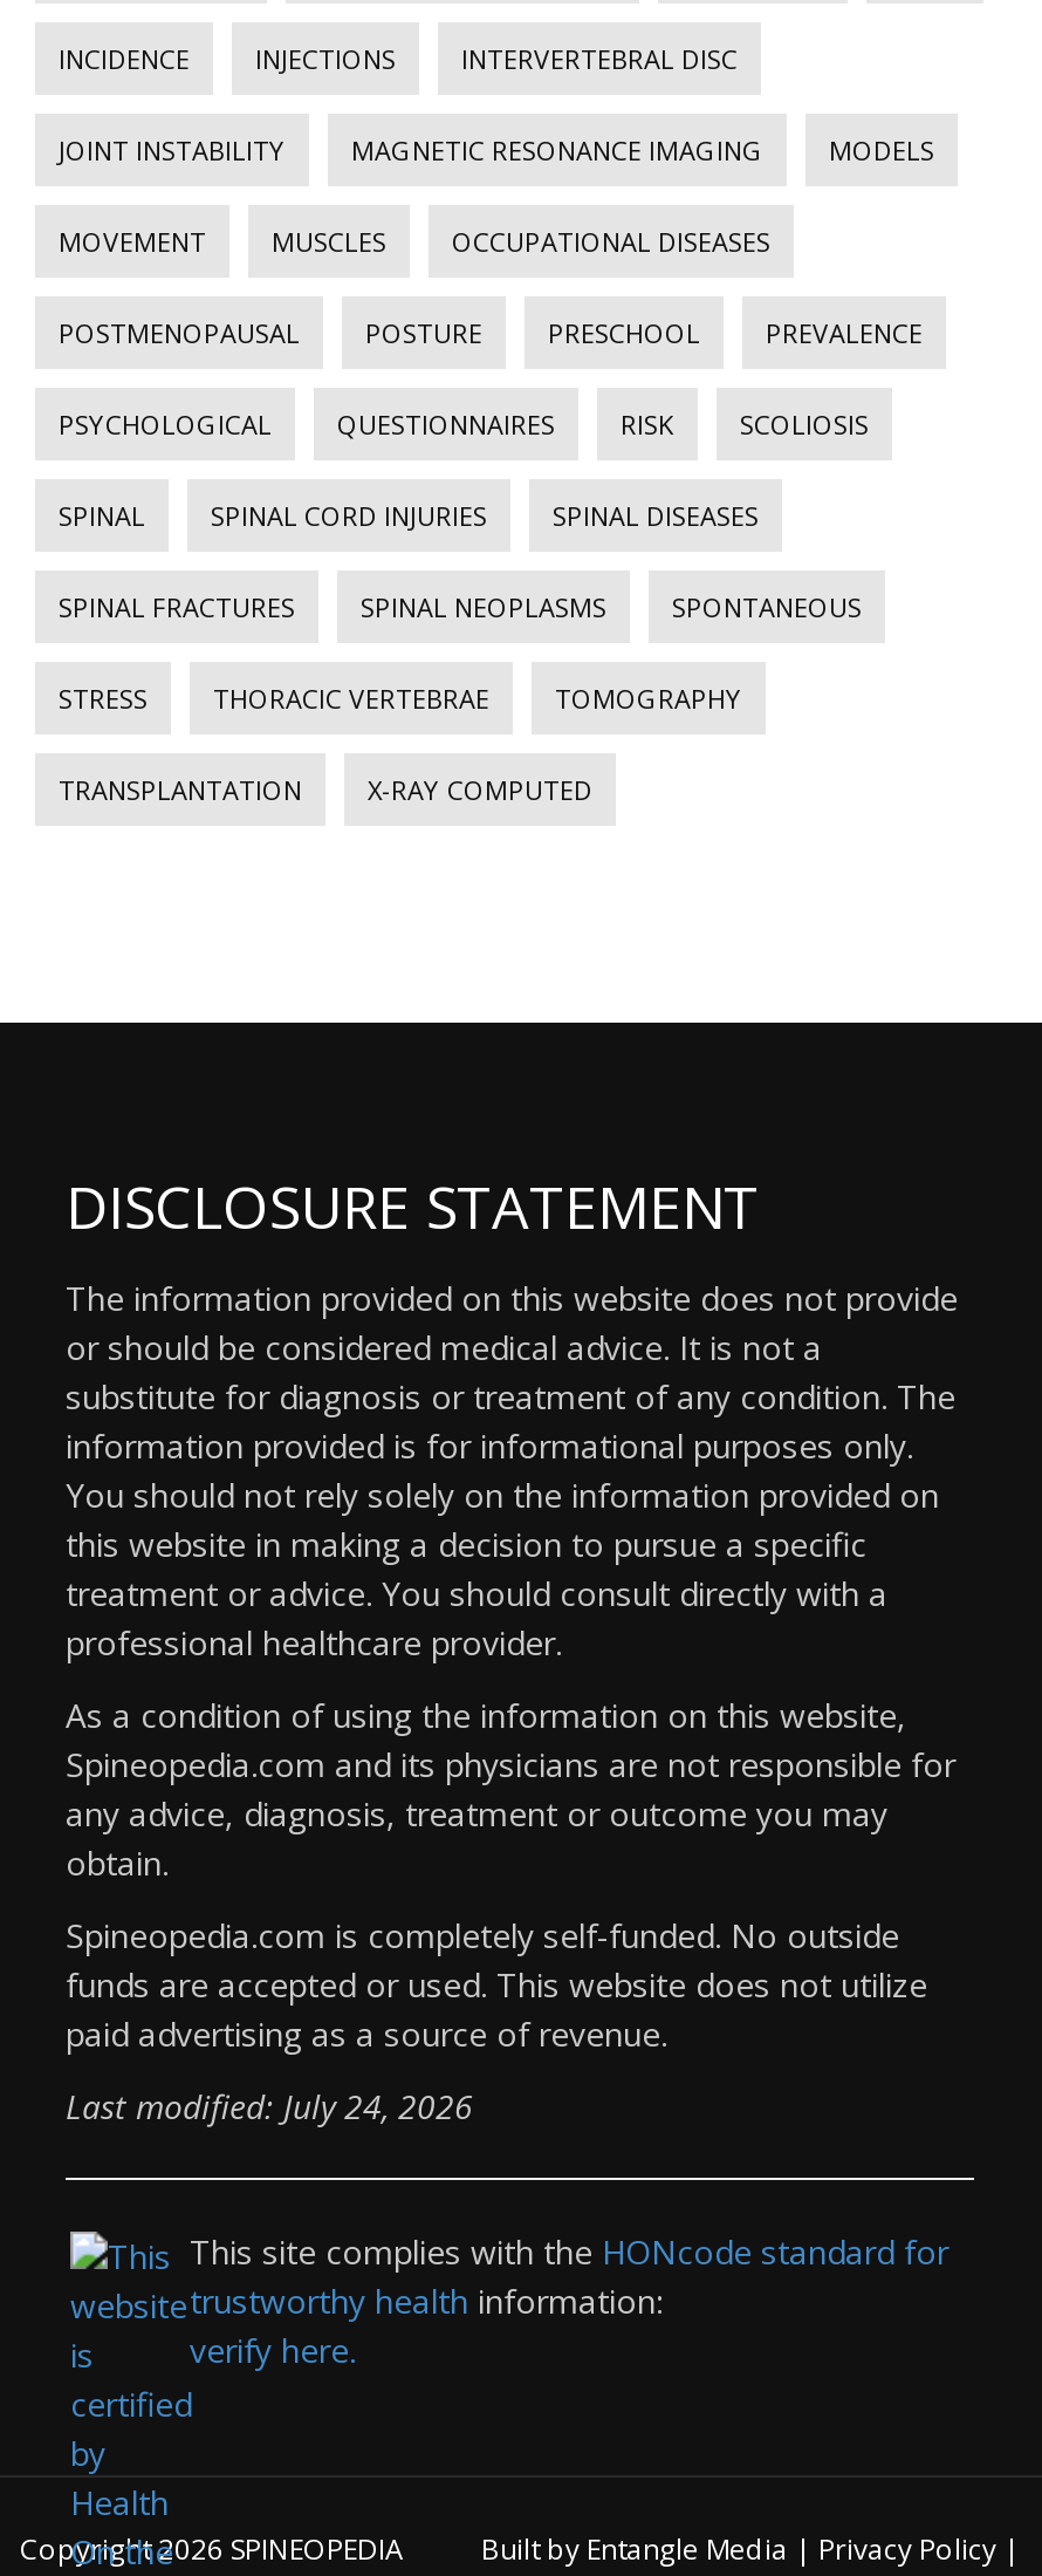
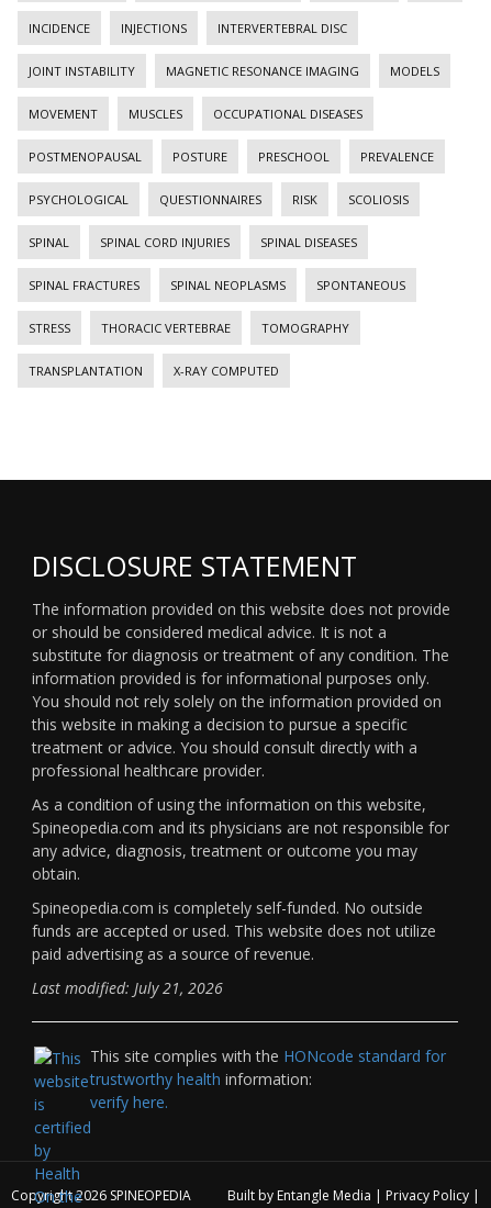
[66,2084,473,2129] Last modified: July 24, 2026 -> [32,977,223,998] Last modified: July 21, 2026

